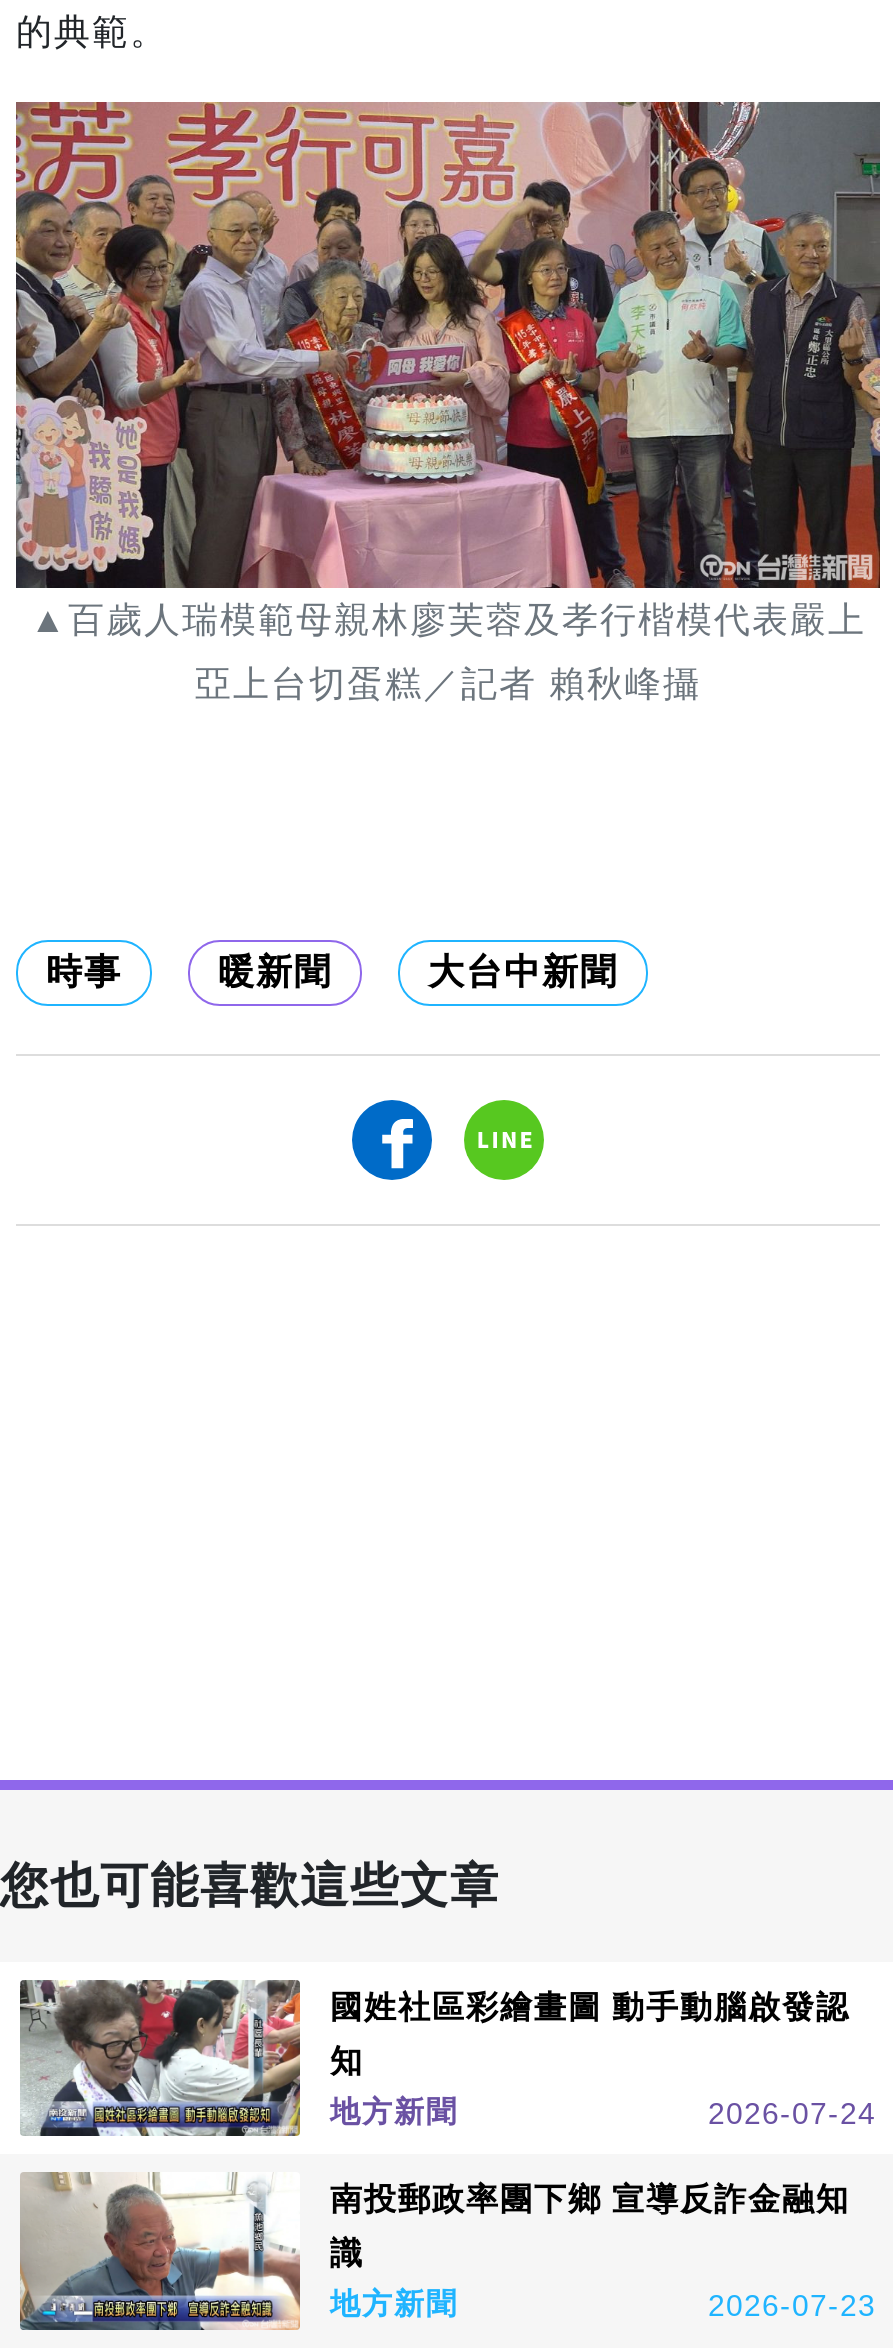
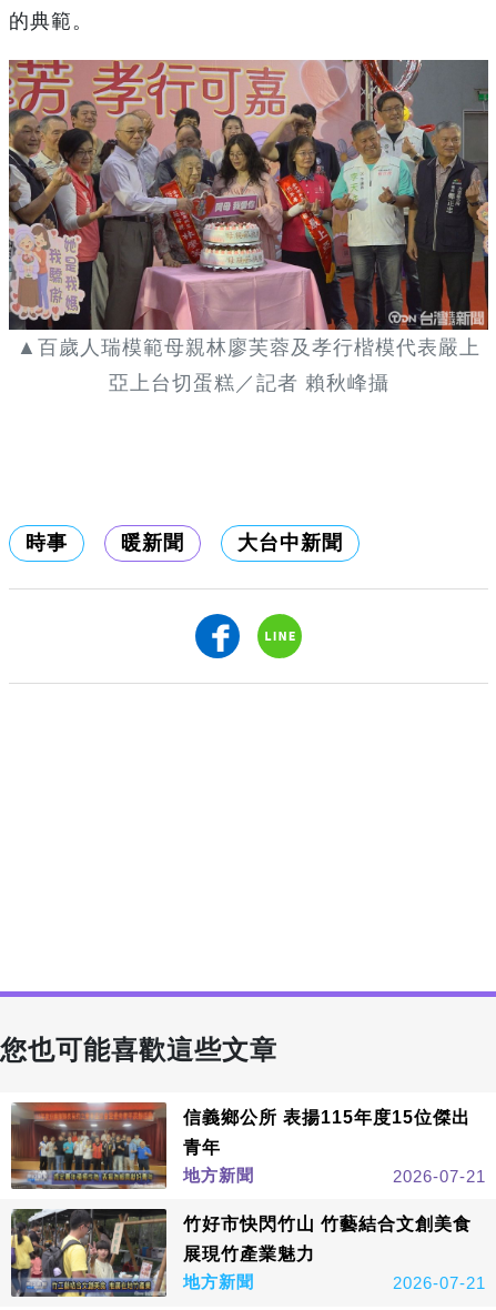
[20,1980,850,2138] [image] | 國姓社區彩繪畫圖 動手動腦啟發認 -> [10,1101,470,1190] [image] | 信義鄉公所 表揚115年度15位傑出
[330,2043,364,2077] 知 -> [183,1137,221,1156] 青年
[708,2095,876,2129] 2026-07-24 -> [393,1166,486,1185] 2026-07-21
[18,2170,850,2332] [image] | 南投郵政率團下鄉 宣導反詐金融知 -> [10,1208,472,1298] [image] | 竹好市快閃竹山 竹藝結合文創美食
[330,2237,364,2271] 識 -> [183,1245,315,1264] 展現竹產業魅力
[708,2289,876,2323] 2026-07-23 -> [393,1274,486,1293] 2026-07-21

